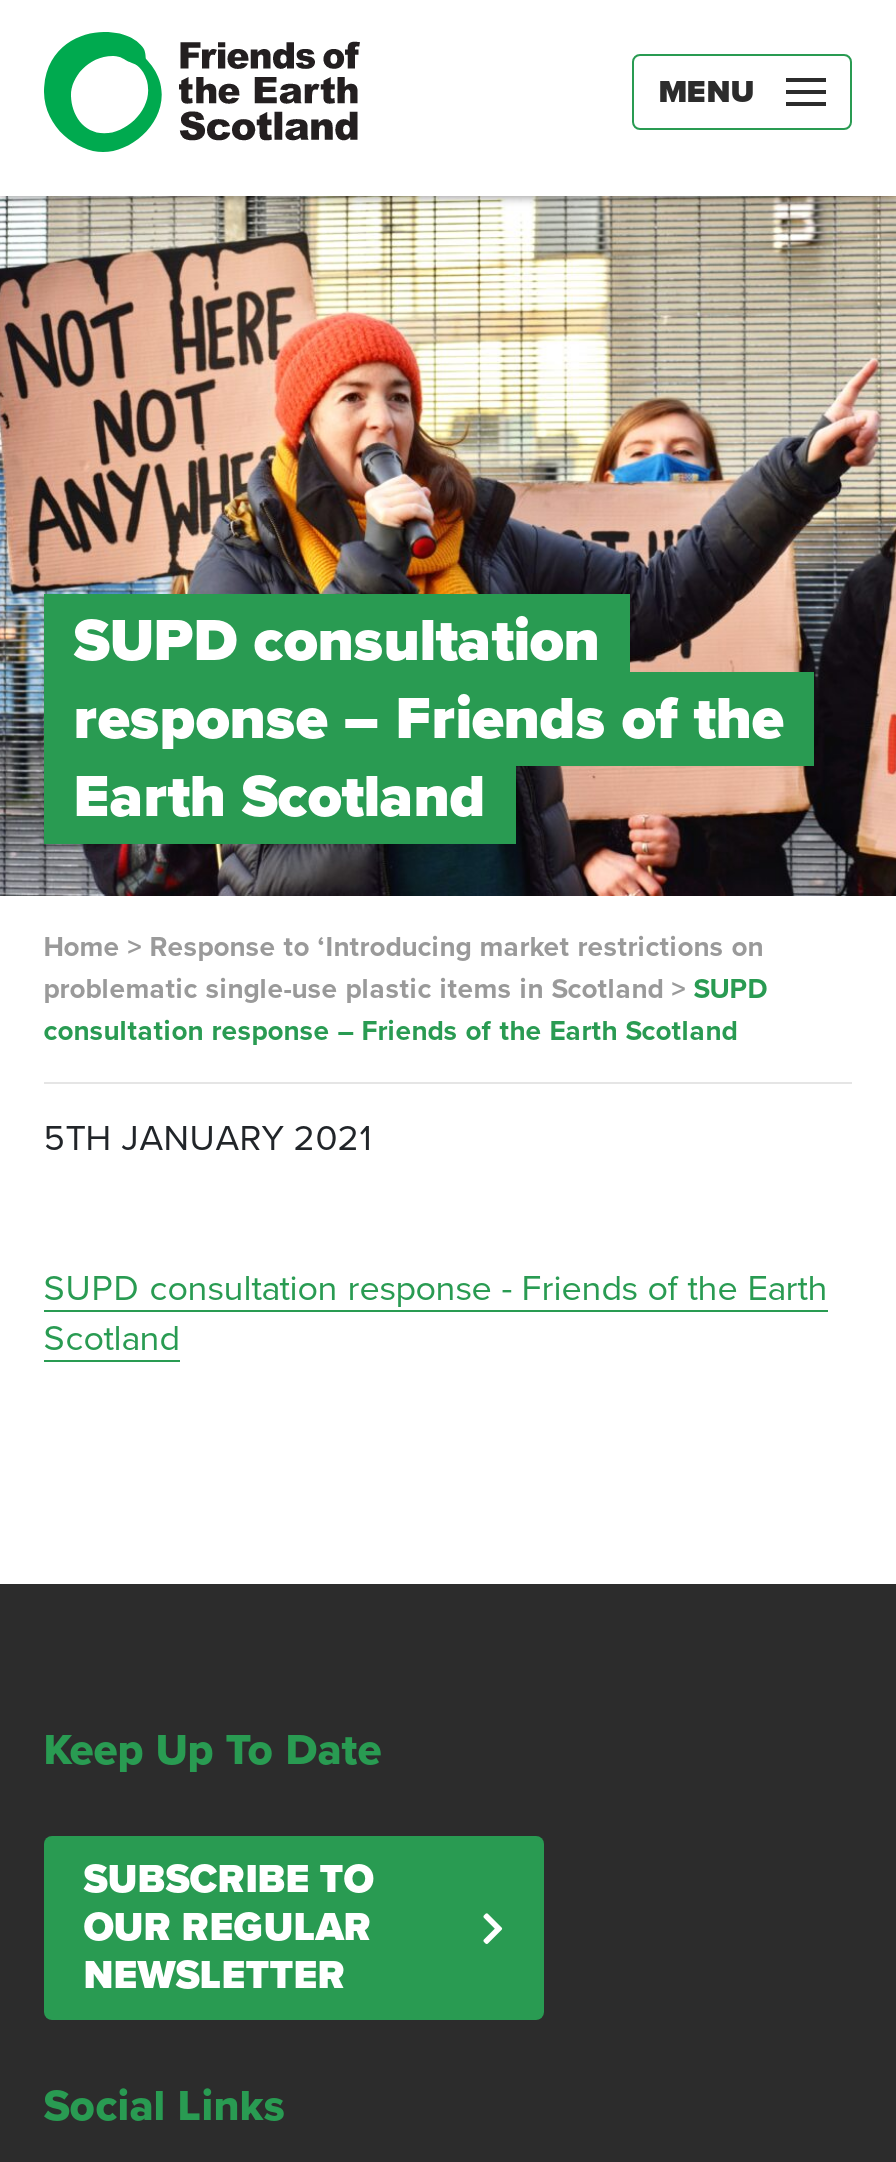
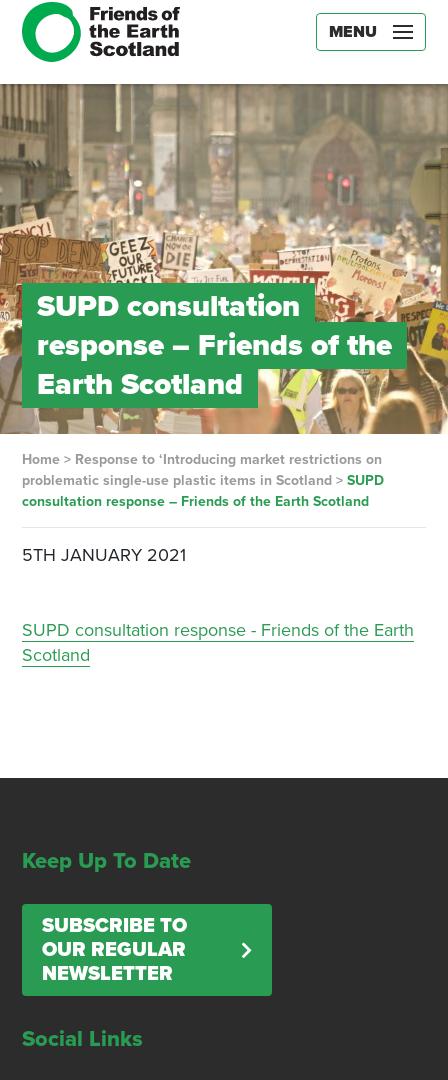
[6,196,890,898] [image] -> [3,84,445,435] [image]

